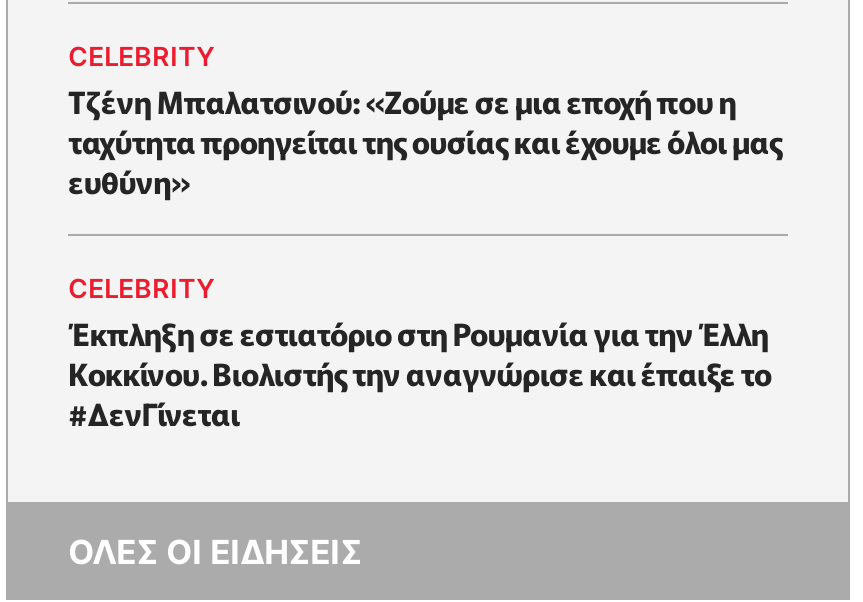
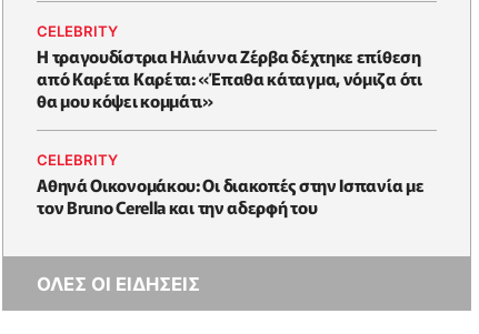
[68,78,782,202] Τζένη Μπαλατσινού: «Zούμε σε μια εποχή που η | ταχύτητα προηγείται της ουσίας και έχουμε όλοι μας | ευθύνη» -> [37,43,422,112] H τραγουδίστρια Ηλιάννα Ζέρβα δέχτηκε επίθεση | από Καρέτα Καρέτα: «Έπαθα κάταγμα, νόμιζα ότι | θα μου κόψει κομμάτι»
[68,310,771,434] Έκπληξη σε εστιατόριο στη Ρουμανία για την Έλλη | Κοκκίνου. Βιολιστής την αναγνώρισε και έπαιξε το | #ΔενΓίνεται -> [37,172,424,218] Αθηνά Οικονομάκου: Οι διακοπές στην Ισπανία με | τον Bruno Cerella και την αδερφή του

